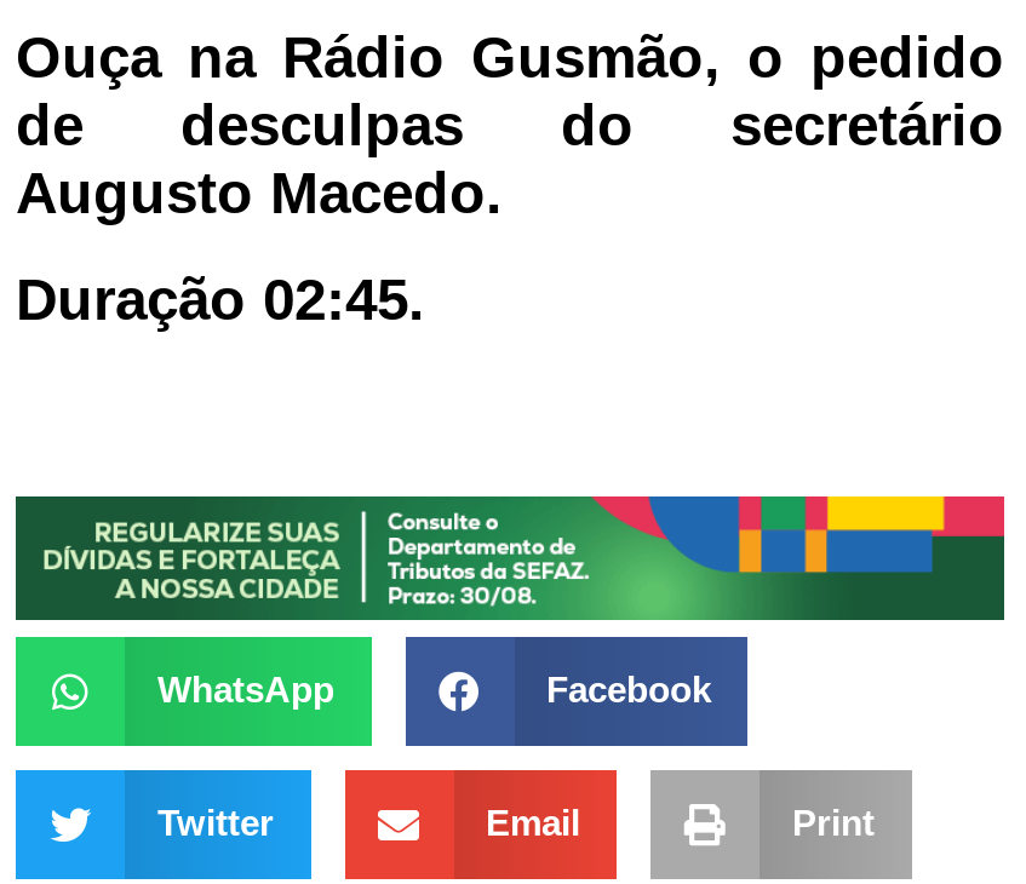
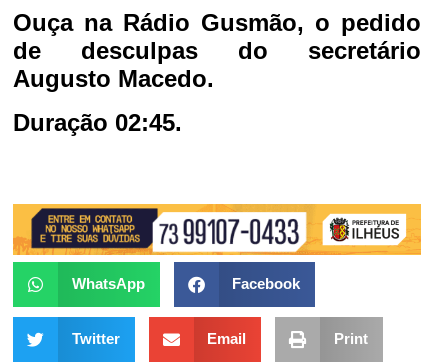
[13,494,1007,622] [image] -> [12,203,422,256] [image]

